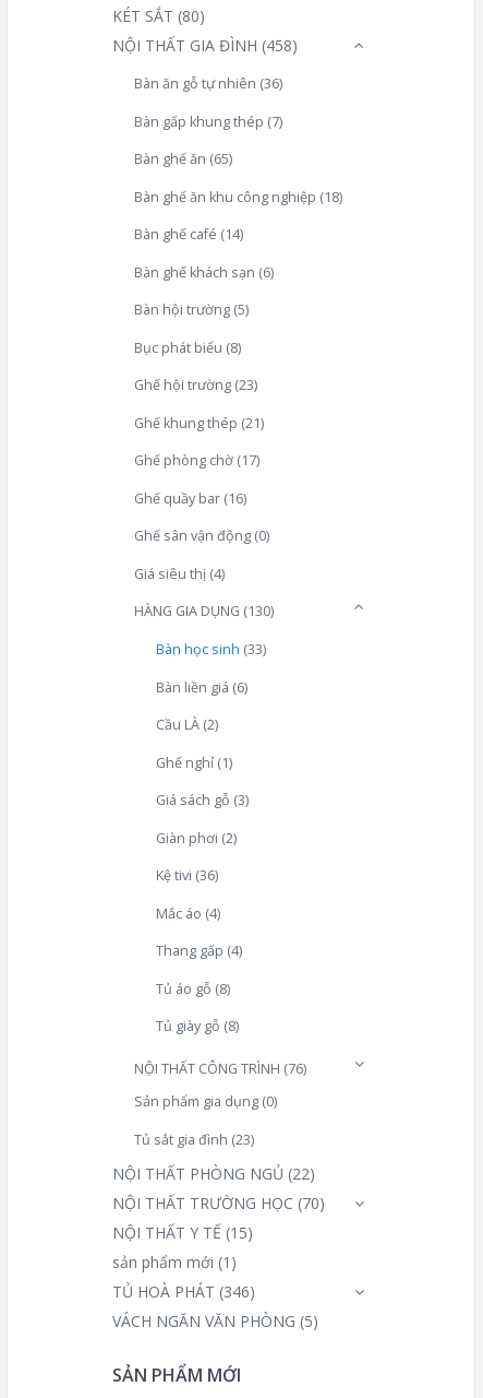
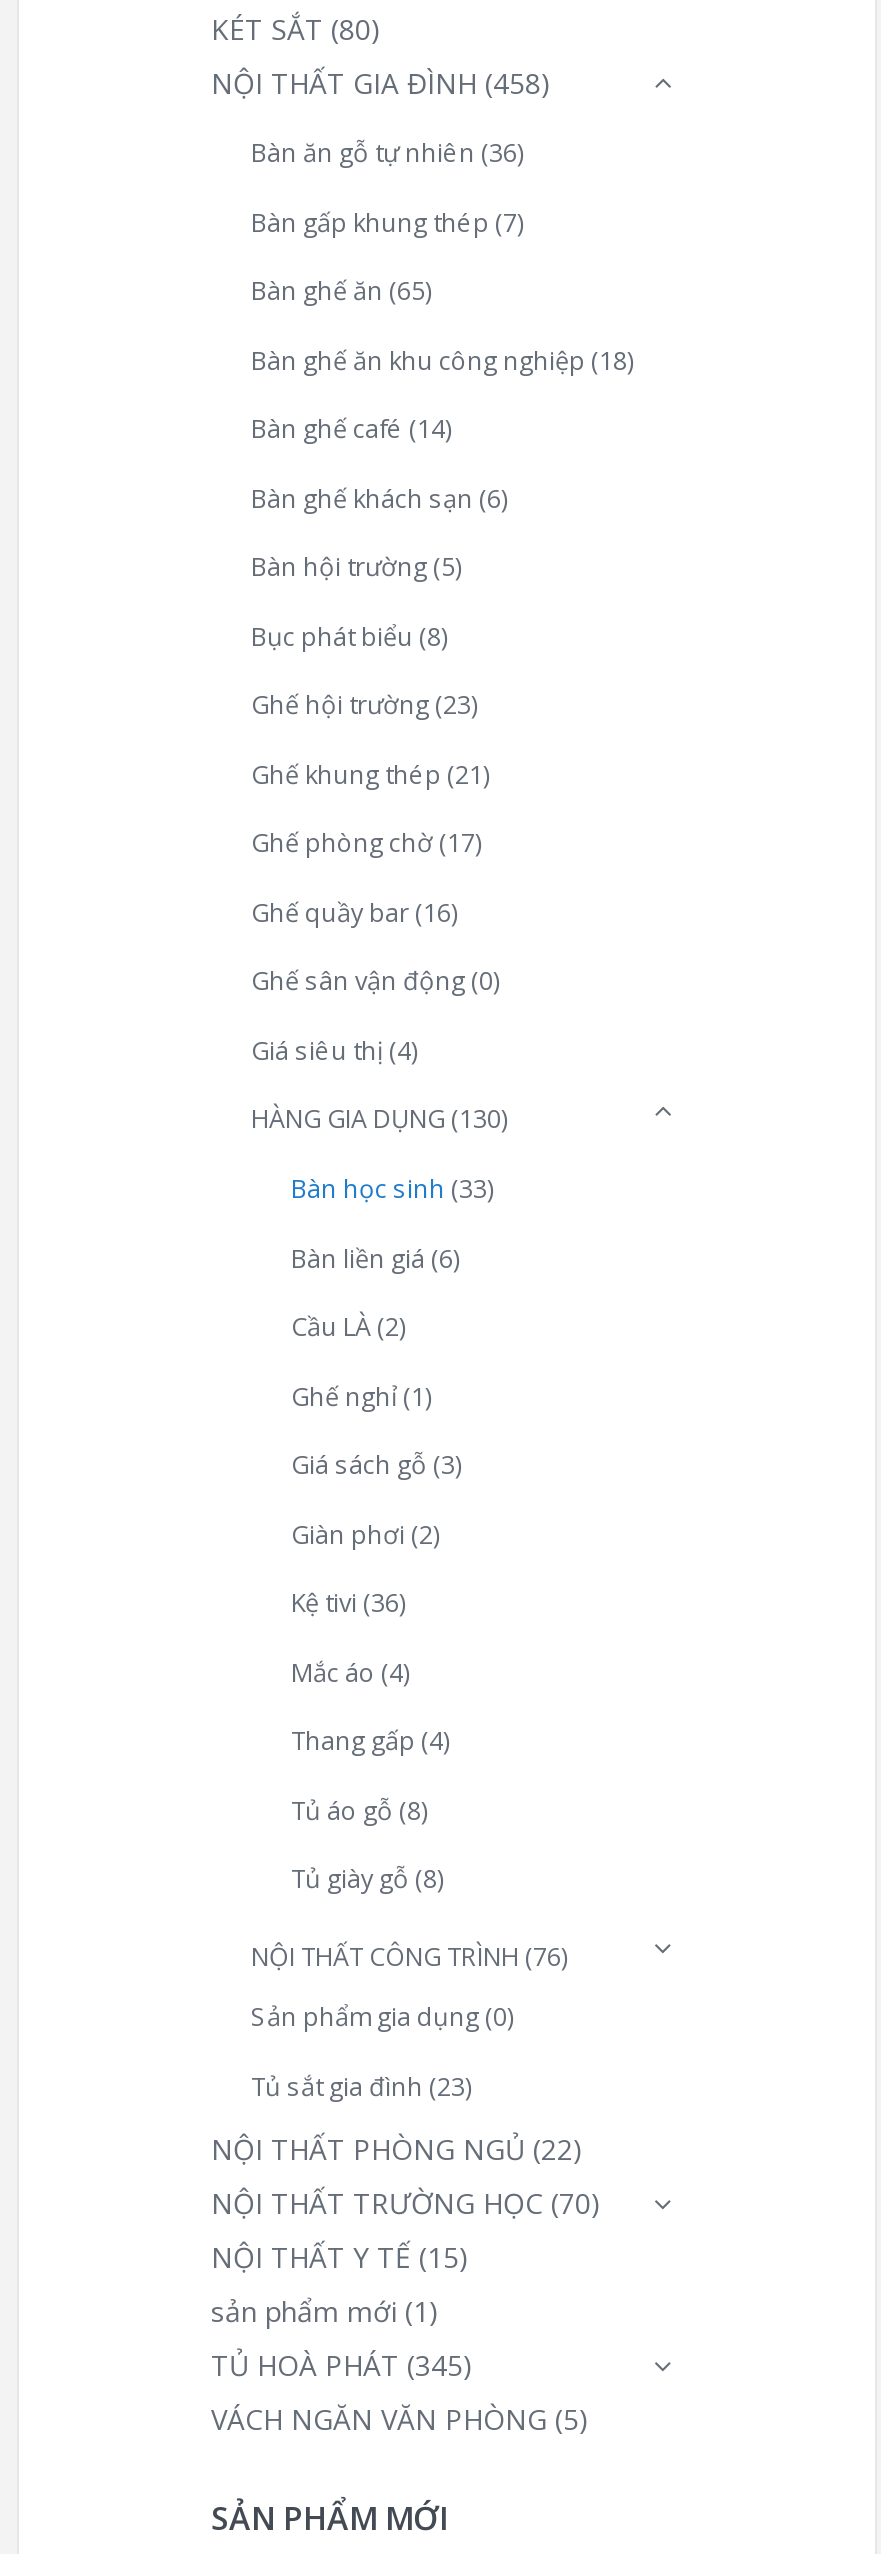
[112,1281,255,1301] TỦ HOÀ PHÁT (346) -> [211,2345,473,2383] TỦ HOÀ PHÁT (345)

